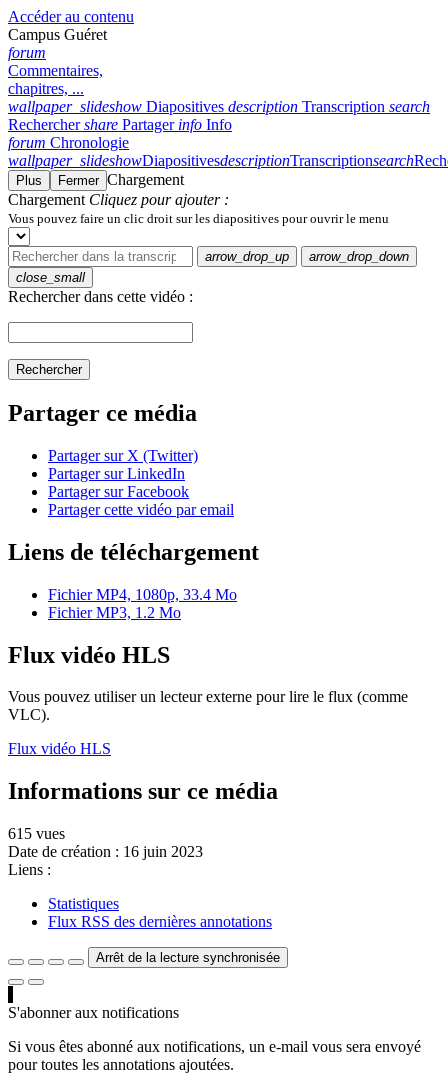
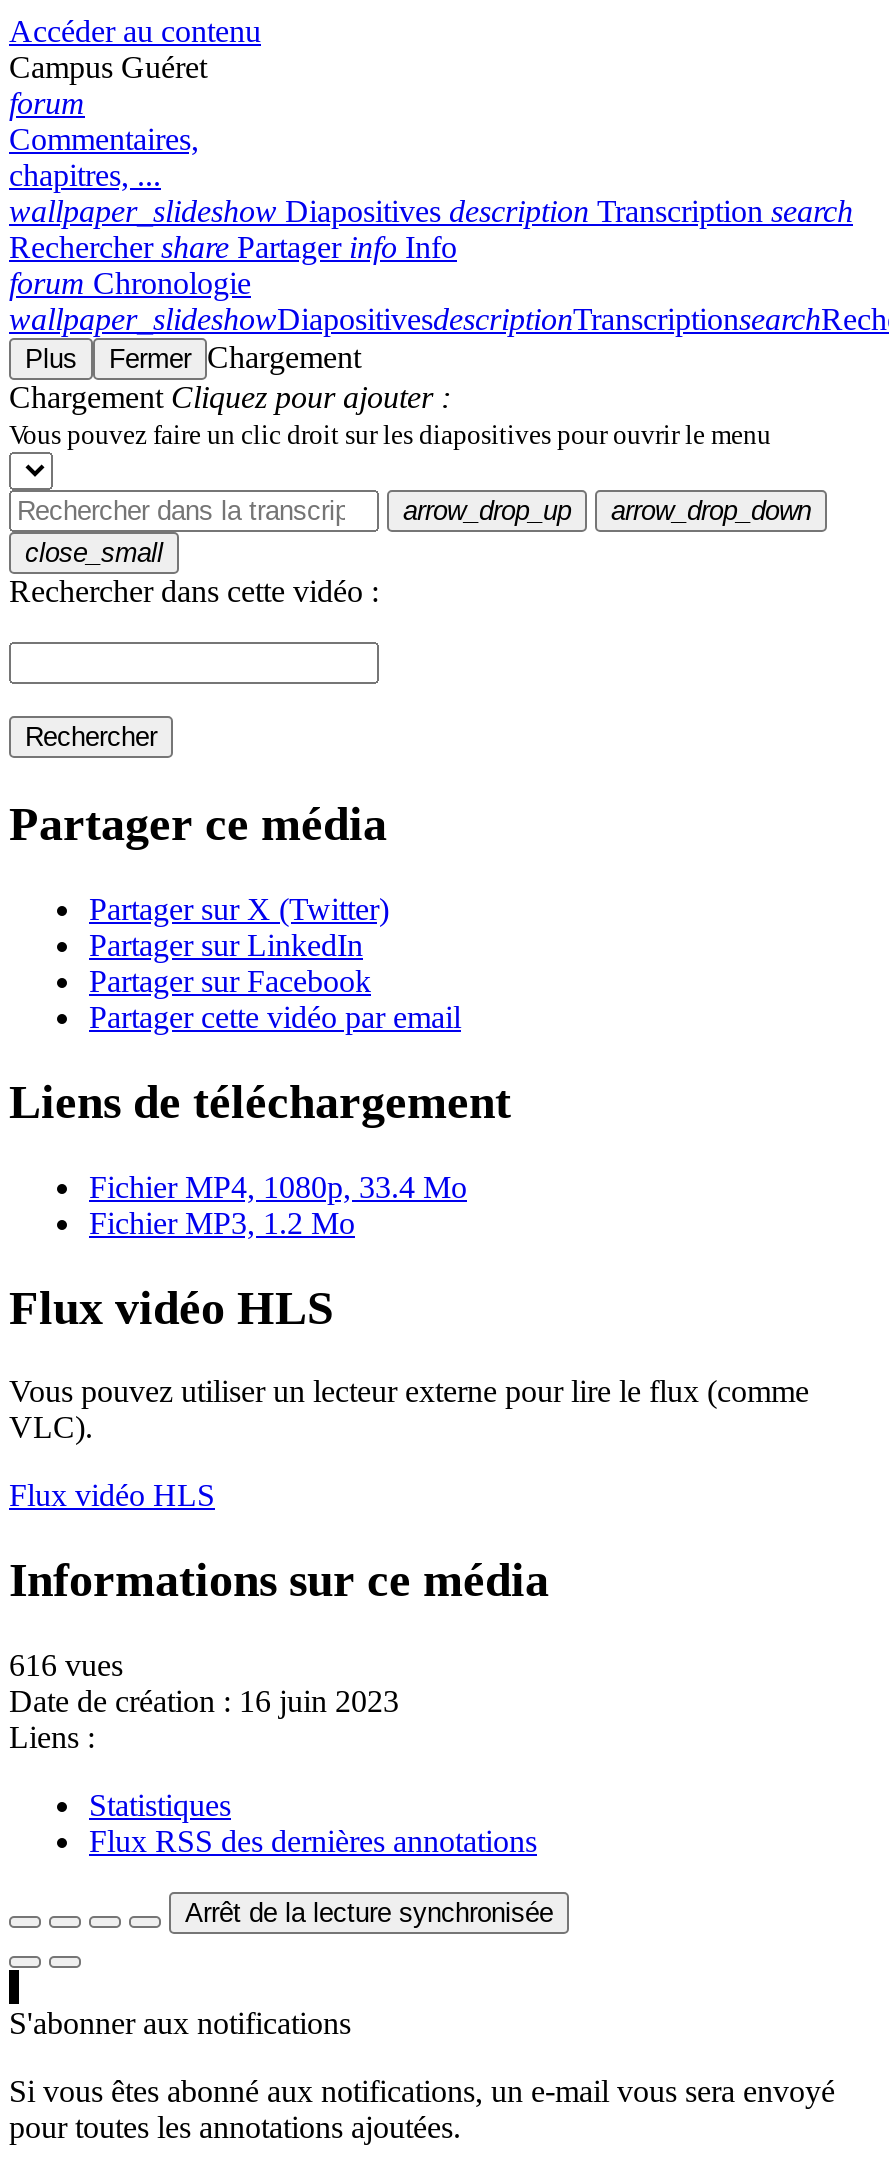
[8,825,65,842] 615 vues -> [9,1648,123,1682] 616 vues

